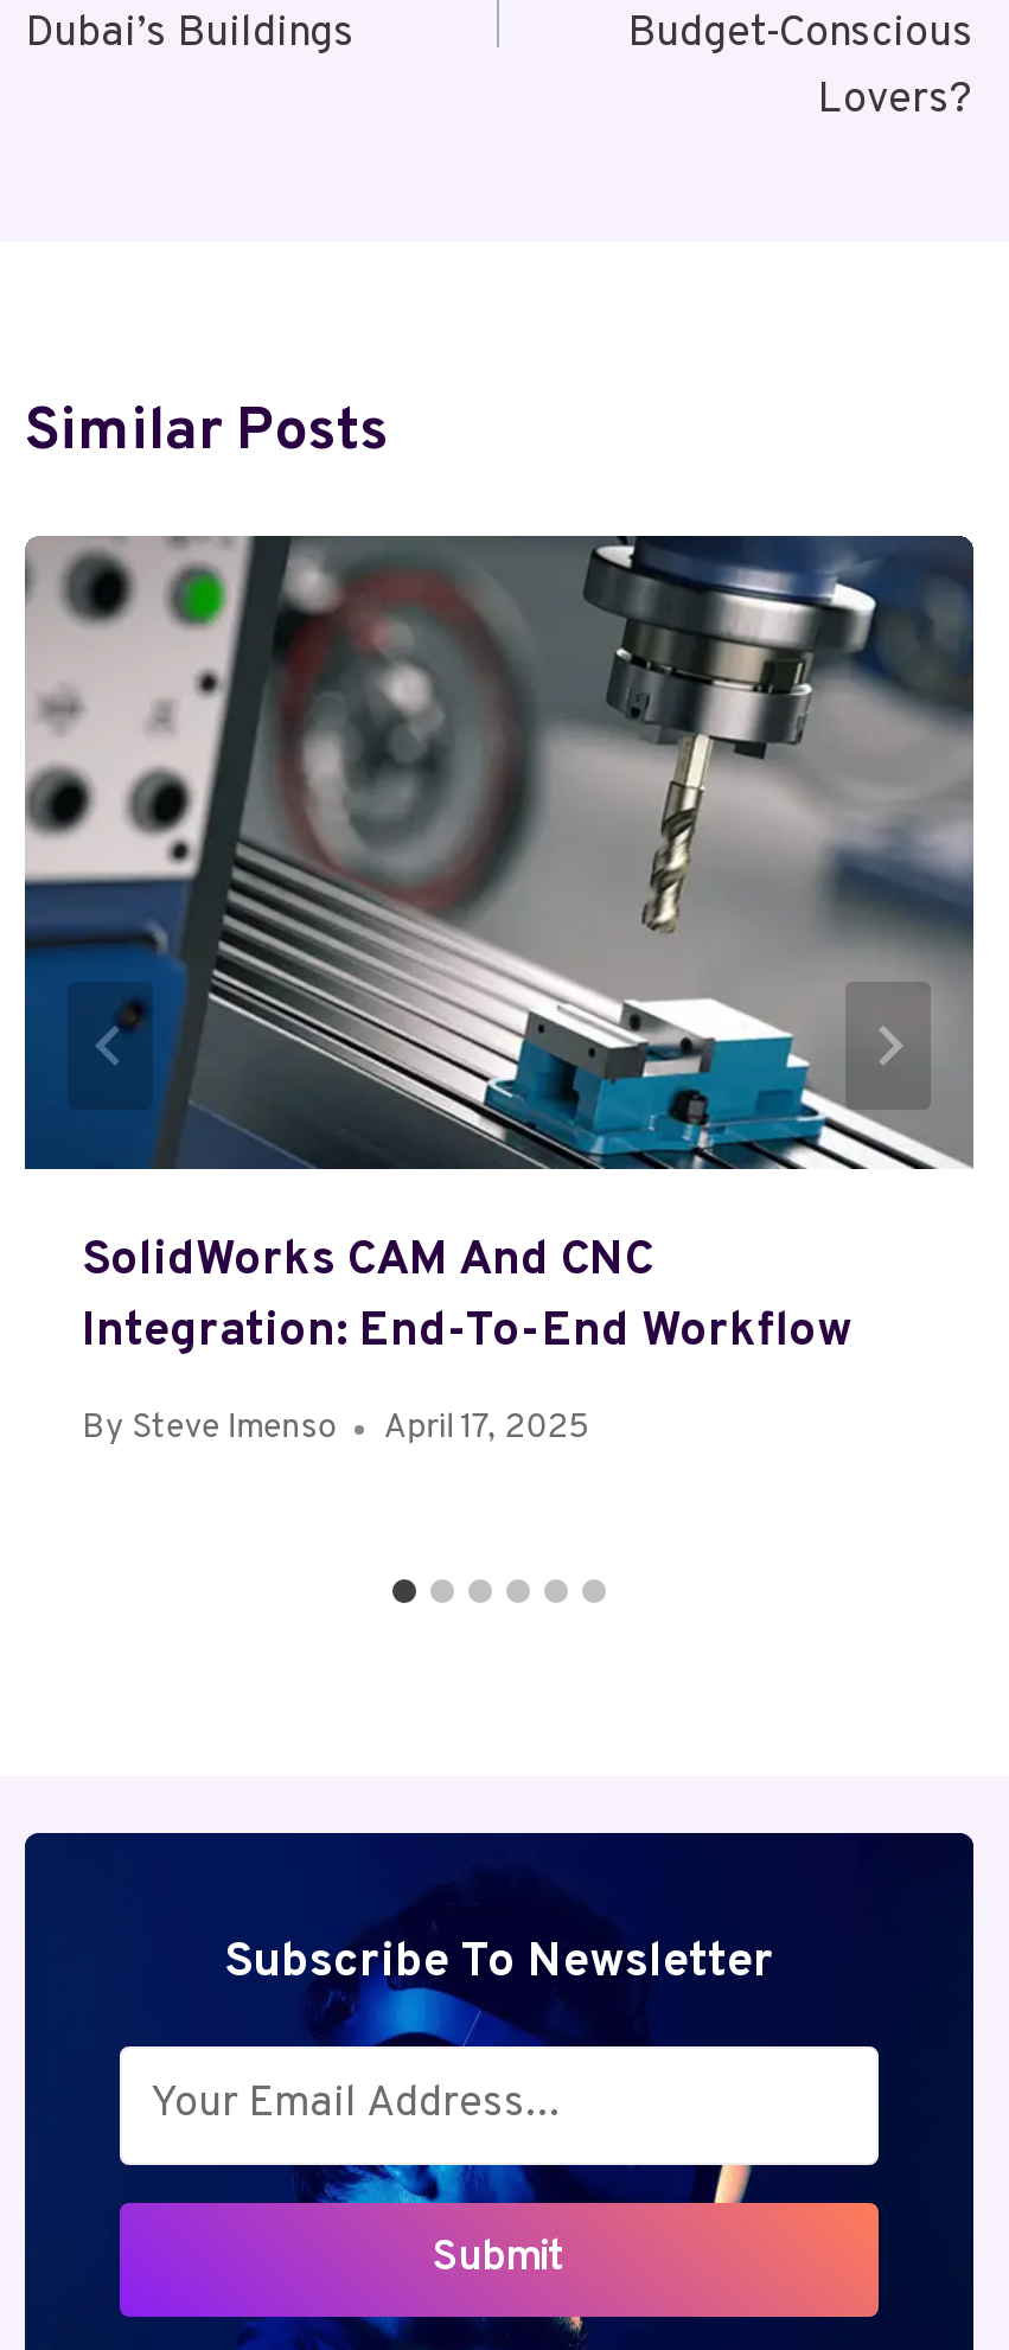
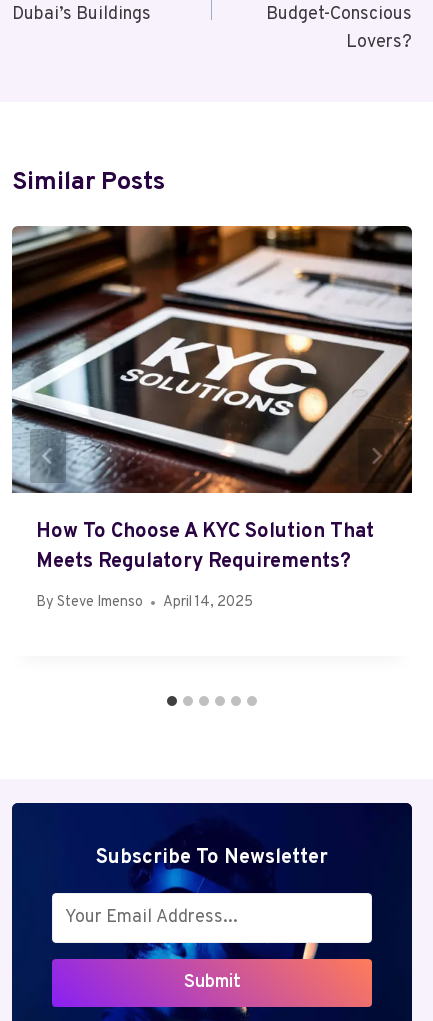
[23,534,976,1364] [image] | SolidWorks CAM And CNC | Integration: End-To-End Workflow -> [11,225,413,575] [image] | How To Choose A KYC Solution That | Meets Regulatory Requirements?
[82,1407,590,1452] By Steve Imenso April 17, 2025 -> [36,593,253,612] By Steve Imenso April 14, 2025

